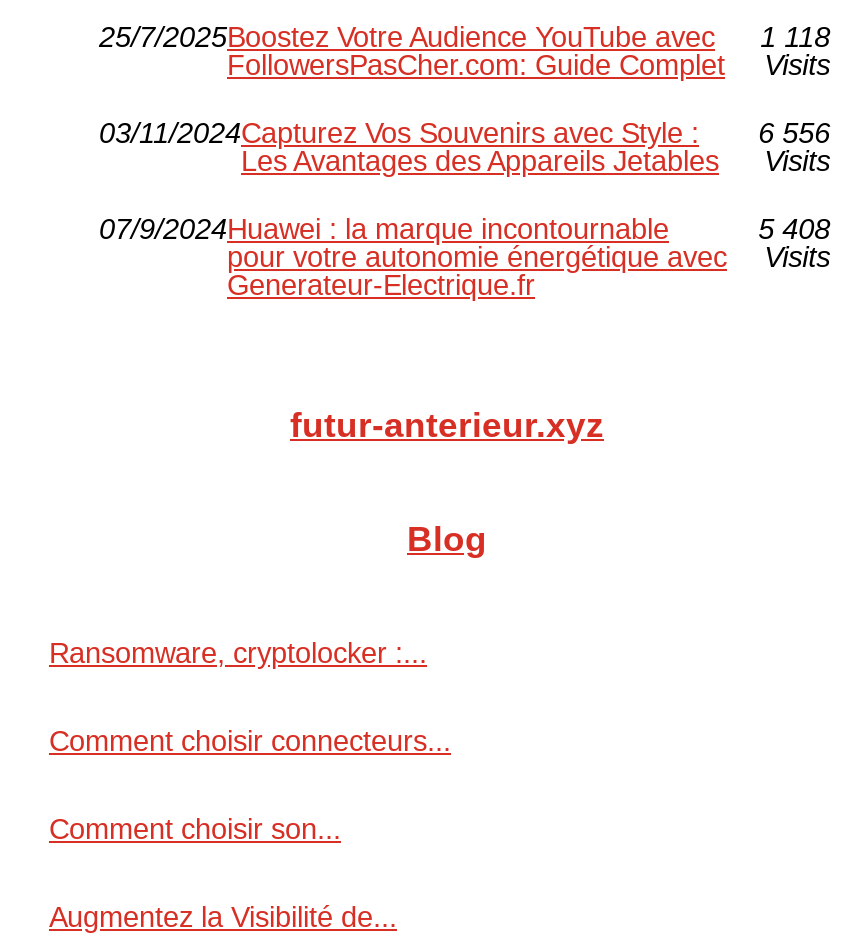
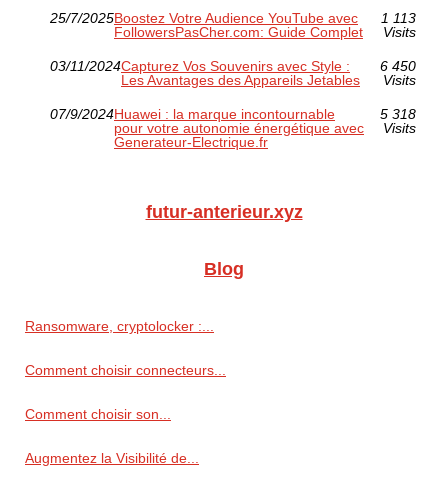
[99,20,830,52] 25/7/2025Boostez Votre Audience YouTube avec 1 118 -> [50,10,416,26] 25/7/2025Boostez Votre Audience YouTube avec 1 113
[99,116,830,148] 03/11/2024Capturez Vos Souvenirs avec Style : 6 556 -> [50,58,416,74] 03/11/2024Capturez Vos Souvenirs avec Style : 6 450
[758,212,830,244] 5 408 -> [380,106,416,122] 5 318

